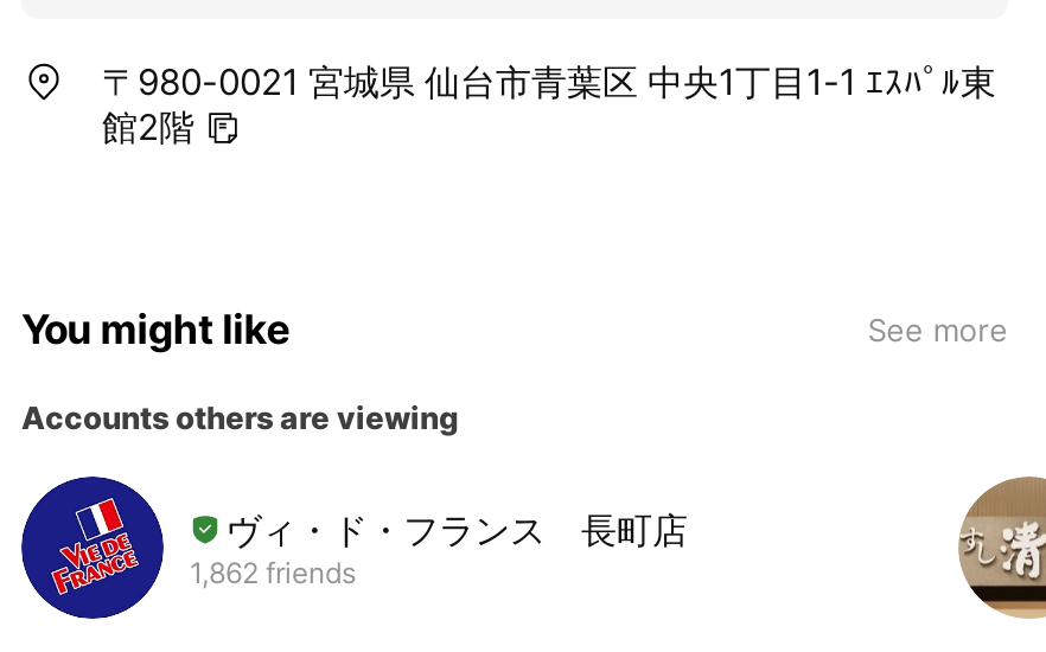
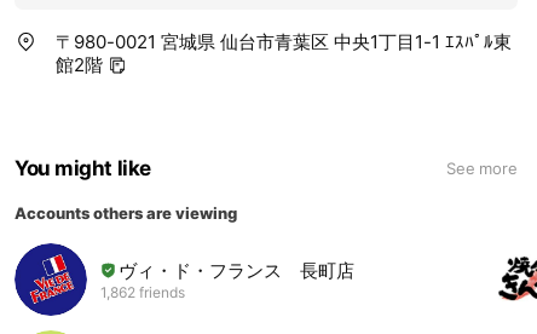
[956,474,1039,621] [image] -> [492,243,533,316] [image]

